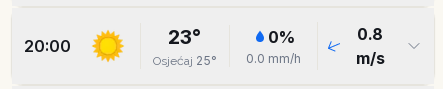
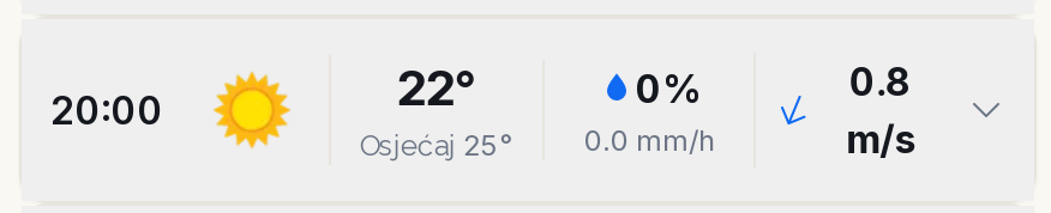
[168,25,201,49] 23° -> [397,60,476,117] 22°

